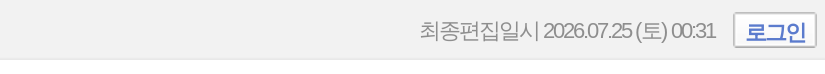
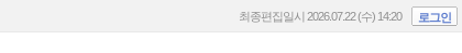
[419,18,715,42] 최종편집일시 2026.07.25 (토) 00:31 -> [239,10,402,23] 최종편집일시 2026.07.22 (수) 14:20

